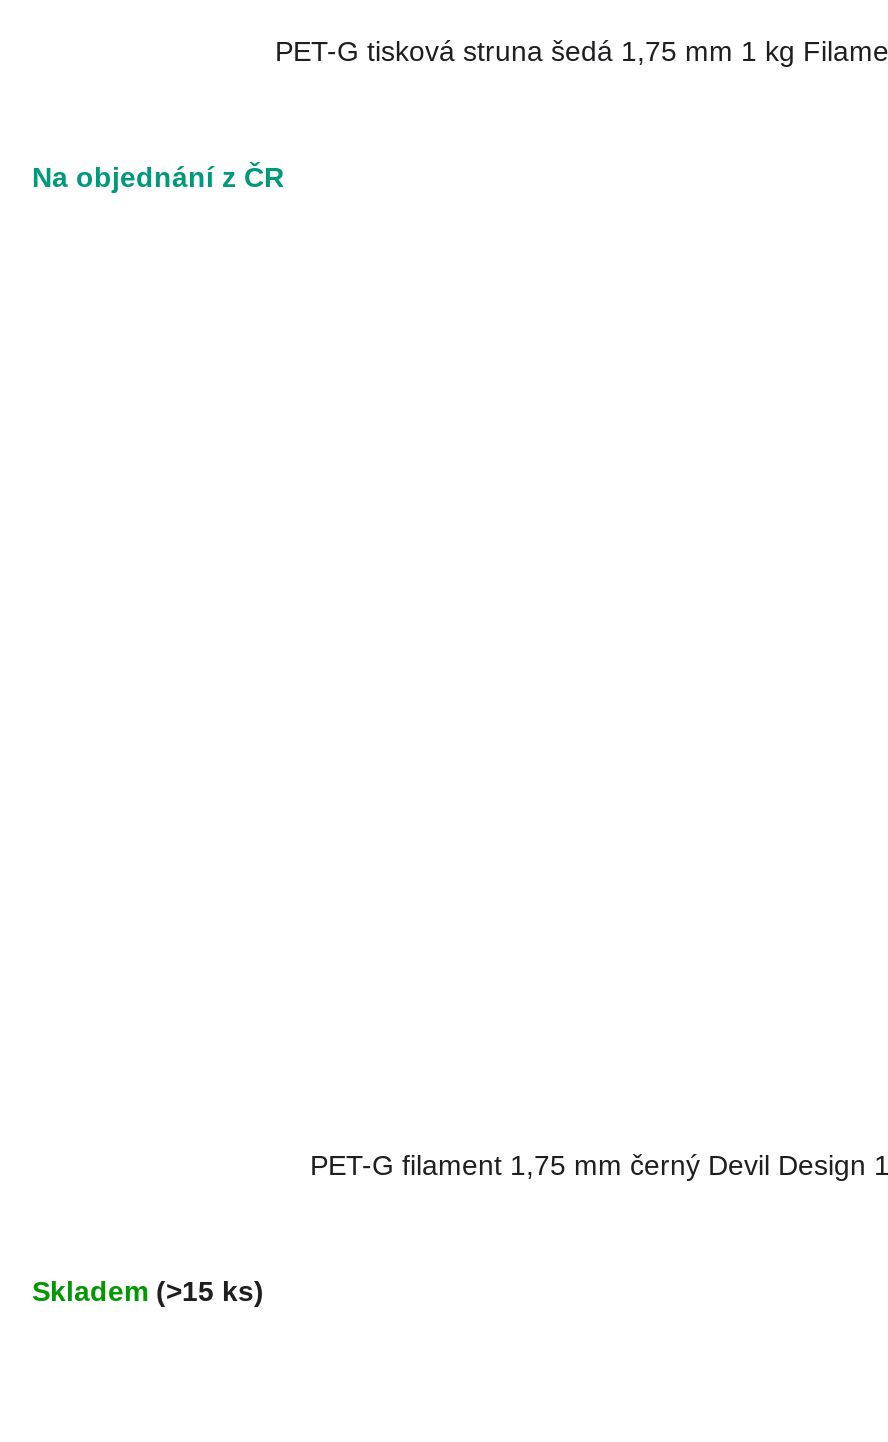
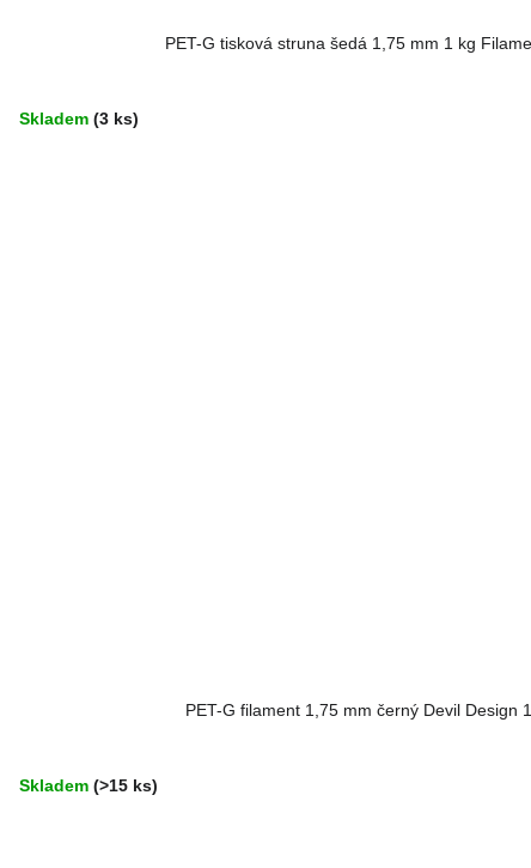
[32,161,284,193] Na objednání z ČR -> [19,109,139,128] Skladem (3 ks)

